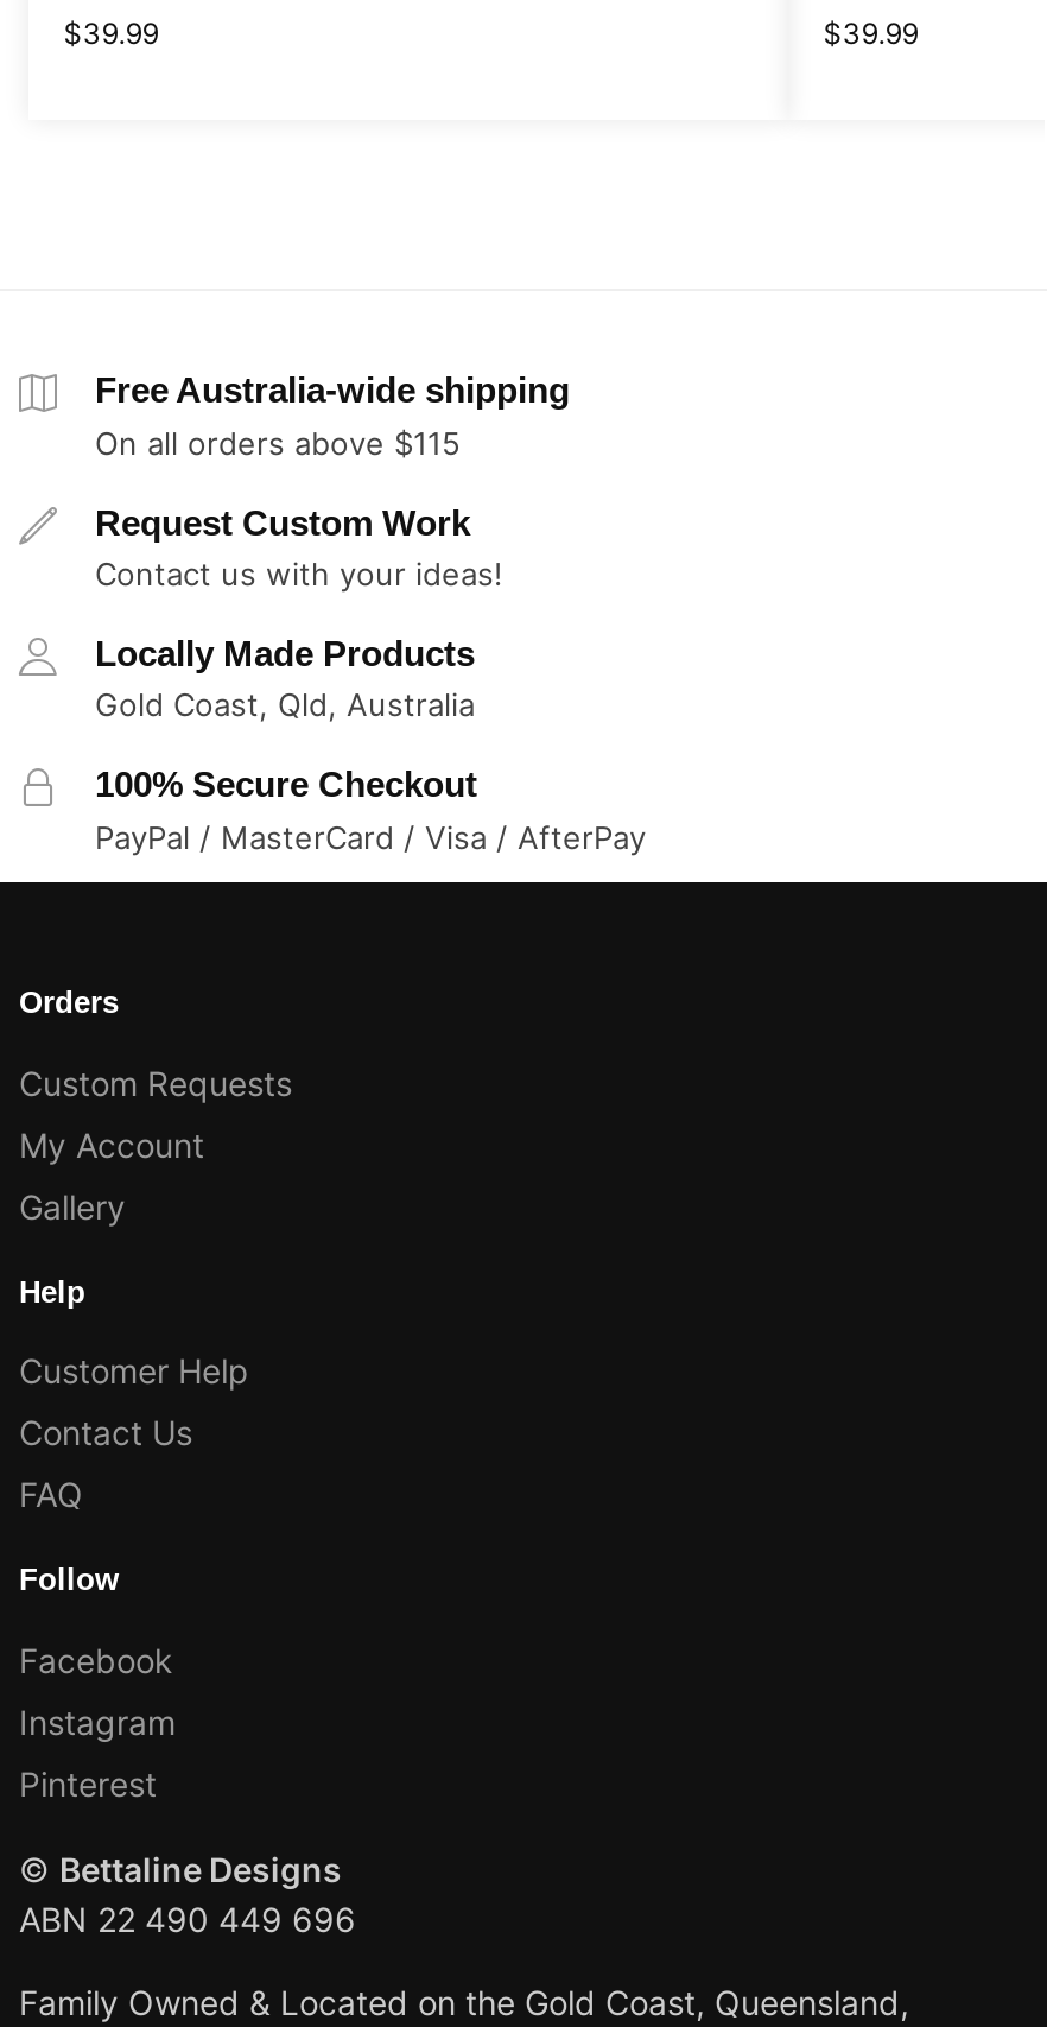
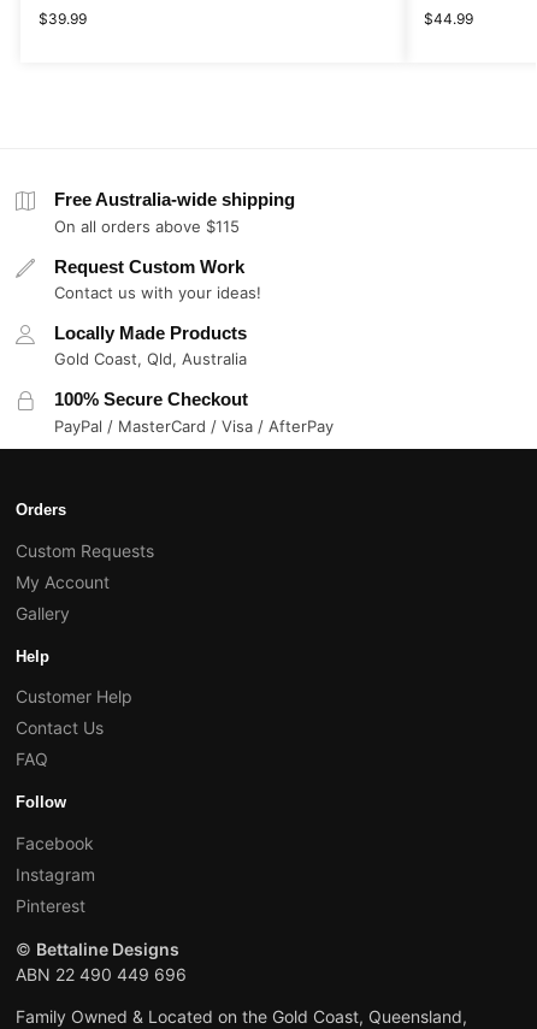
[823,16,918,51] $39.99 -> [424,10,473,28] $44.99

